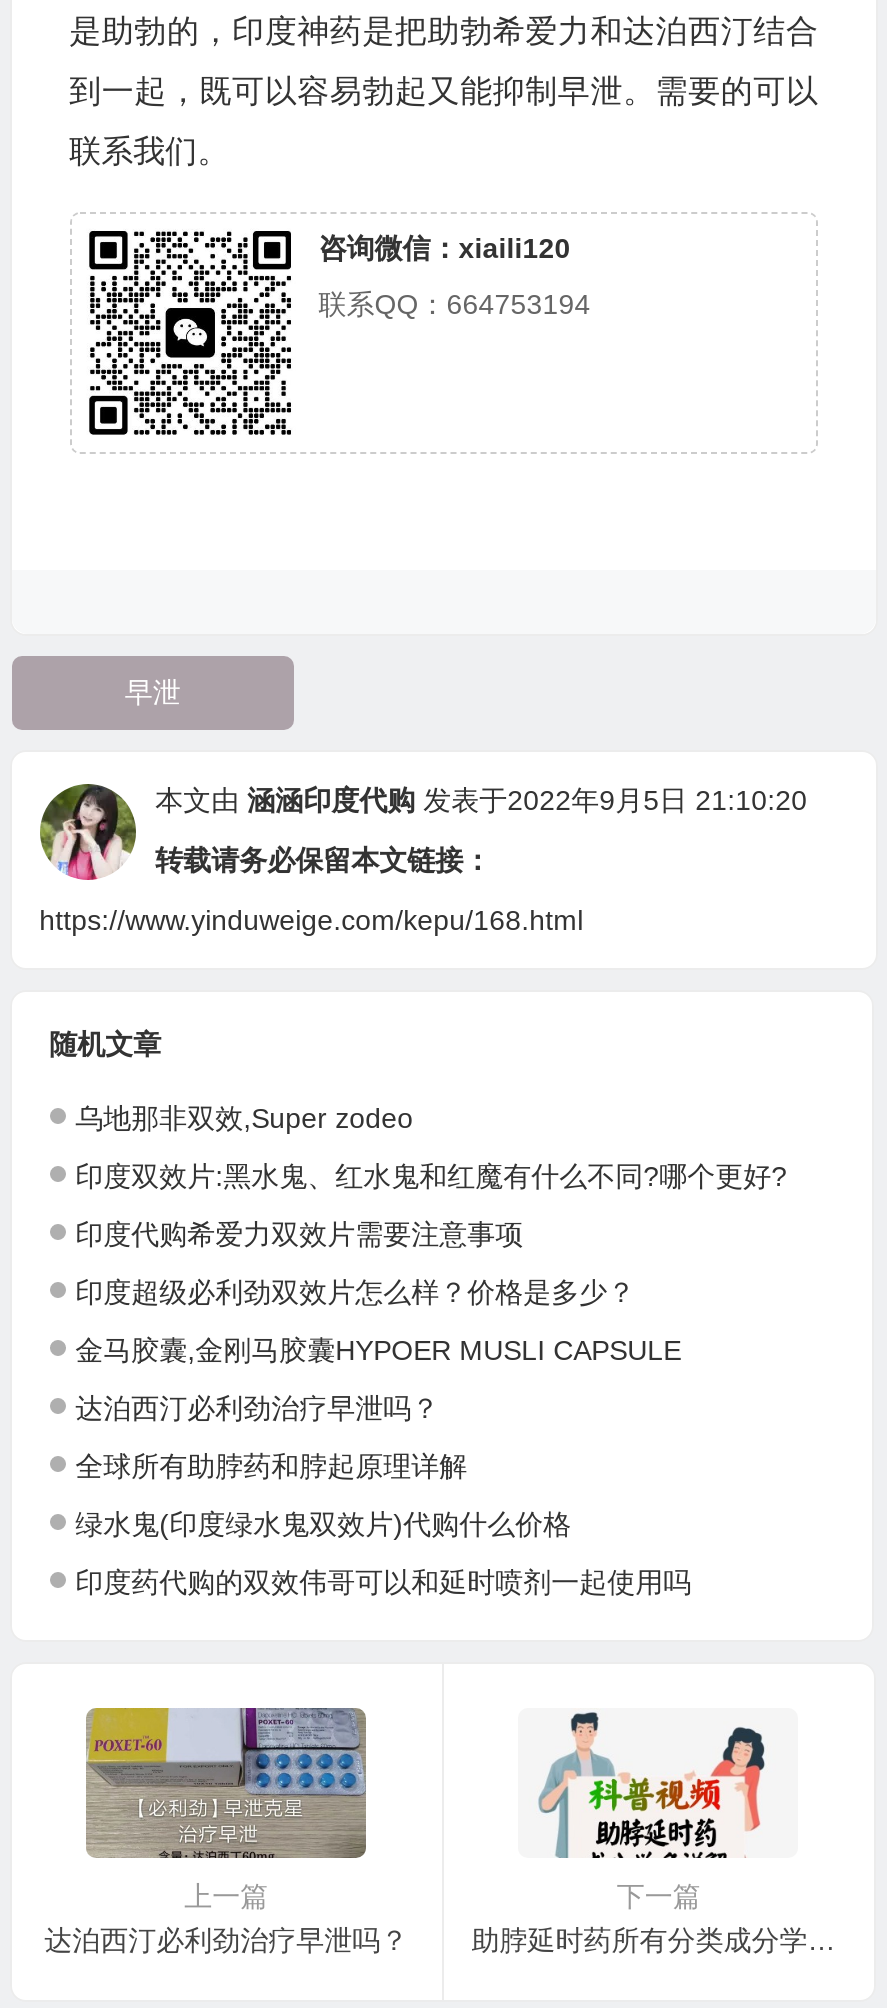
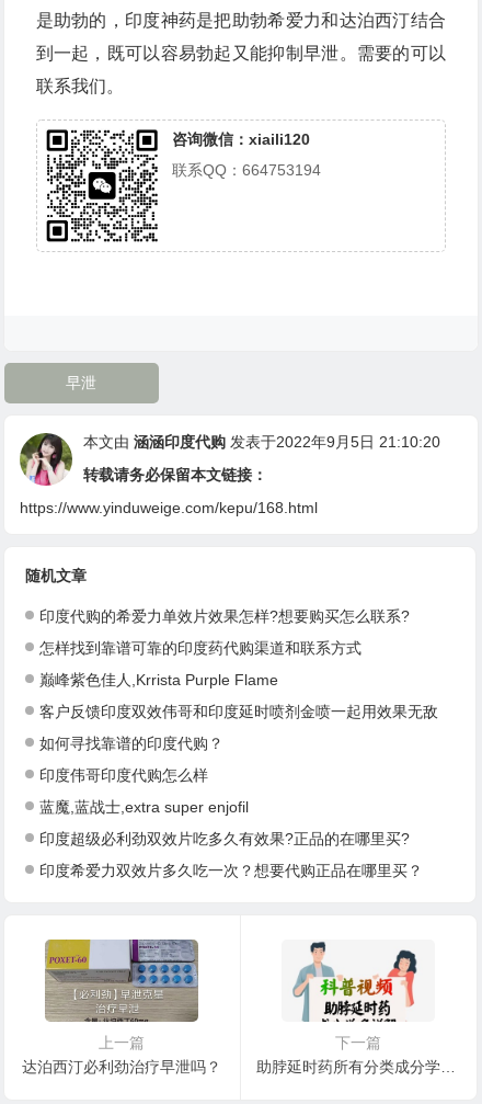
[75,1101,413,1133] 乌地那非双效,Super zodeo -> [39,607,409,625] 印度代购的希爱力单效片效果怎样?想要购买怎么联系?
[75,1159,787,1191] 印度双效片:黑水鬼、红水鬼和红魔有什么不同?哪个更好? -> [39,639,361,656] 怎样找到靠谱可靠的印度药代购渠道和联系方式
[75,1217,523,1249] 印度代购希爱力双效片需要注意事项 -> [39,671,278,688] 巅峰紫色佳人,Krrista Purple Flame
[75,1275,635,1307] 印度超级必利劲双效片怎么样？价格是多少？ -> [39,702,438,720] 客户反馈印度双效伟哥和印度延时喷剂金喷一起用效果无敌
[75,1333,681,1365] 金马胶囊,金刚马胶囊HYPOER MUSLI CAPSULE -> [39,734,223,752] 如何寻找靠谱的印度代购？
[75,1391,439,1423] 达泊西汀必利劲治疗早泄吗？ -> [39,766,208,784] 印度伟哥印度代购怎么样
[75,1449,467,1481] 全球所有助脖药和脖起原理详解 -> [39,798,248,815] 蓝魔,蓝战士,extra super enjofil
[75,1507,571,1539] 绿水鬼(印度绿水鬼双效片)代购什么价格 -> [39,830,409,847] 印度超级必利劲双效片吃多久有效果?正品的在哪里买?
[75,1565,691,1597] 印度药代购的双效伟哥可以和延时喷剂一起使用吗 -> [39,861,422,879] 印度希爱力双效片多久吃一次？想要代购正品在哪里买？

